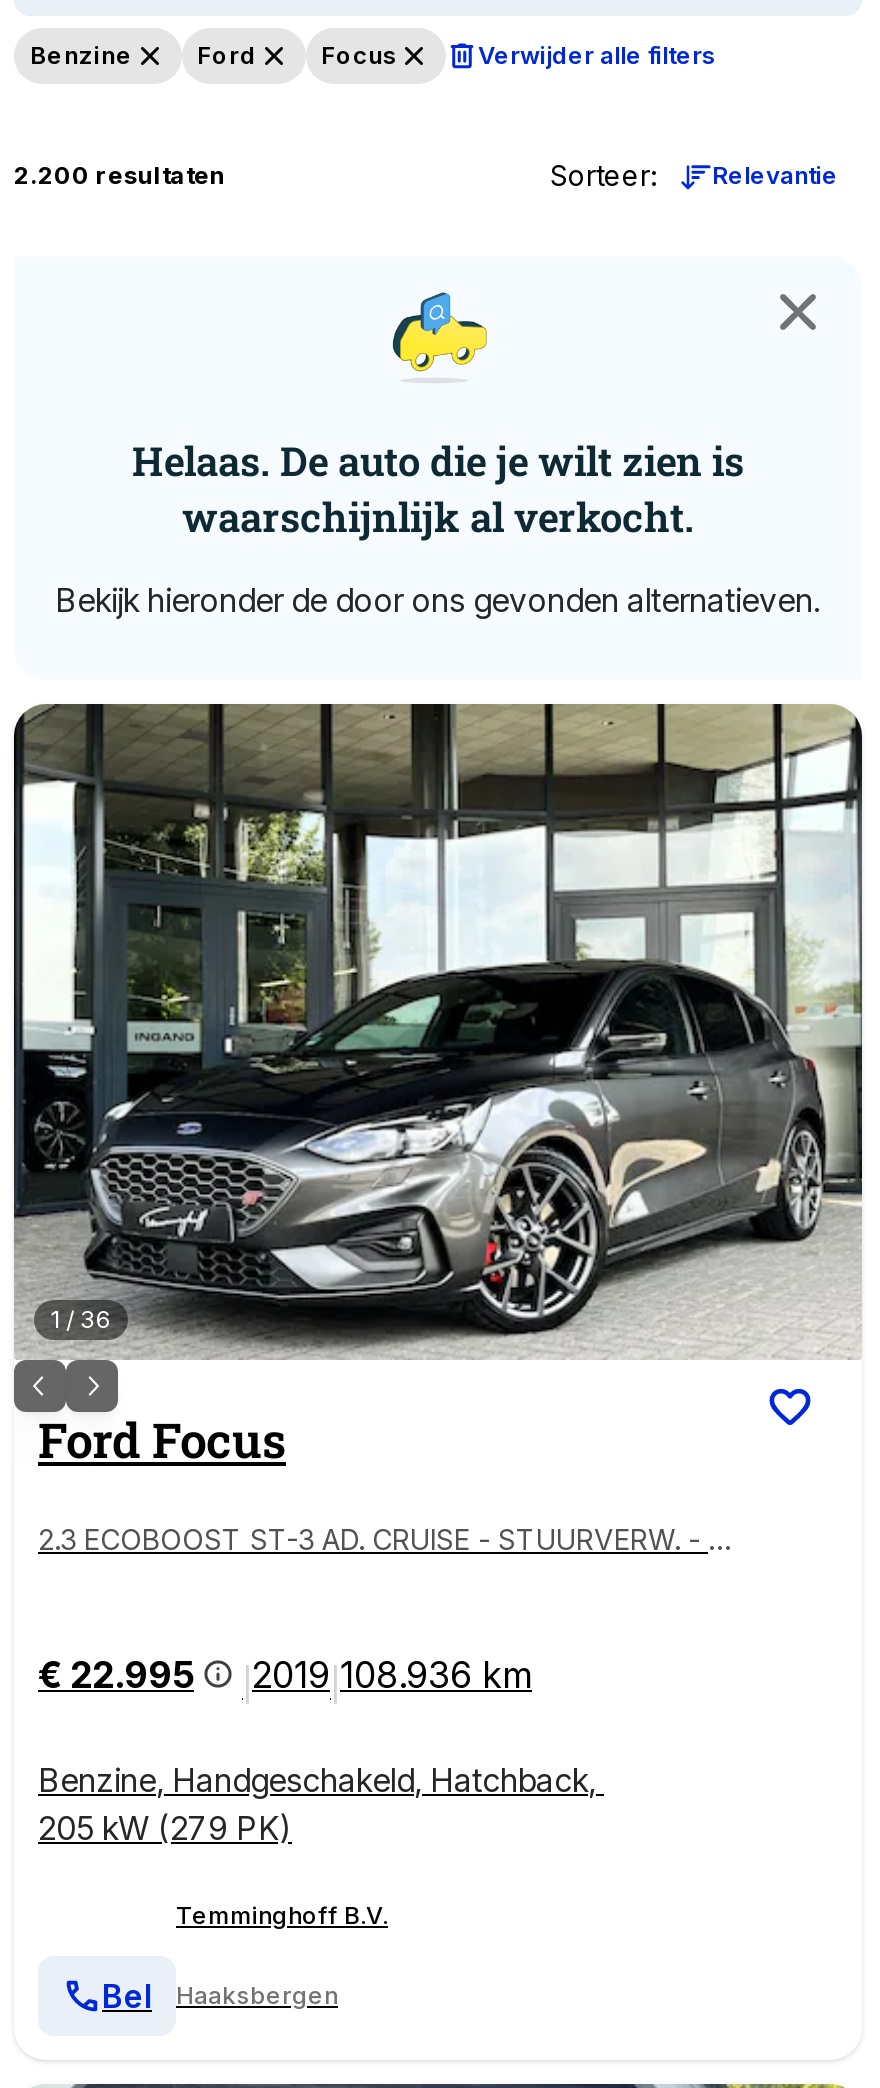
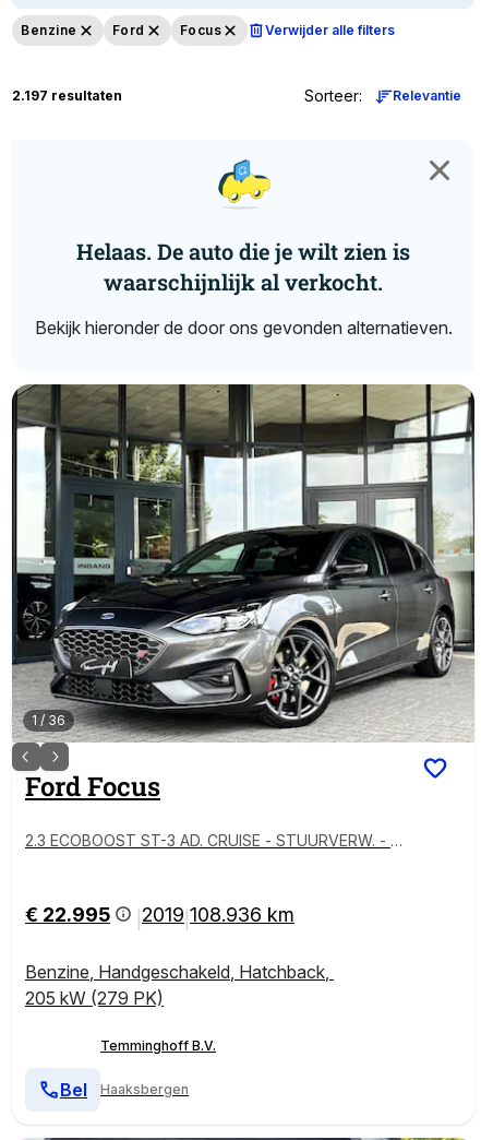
[14,160,226,190] 2.200 resultaten -> [12,87,122,104] 2.197 resultaten

